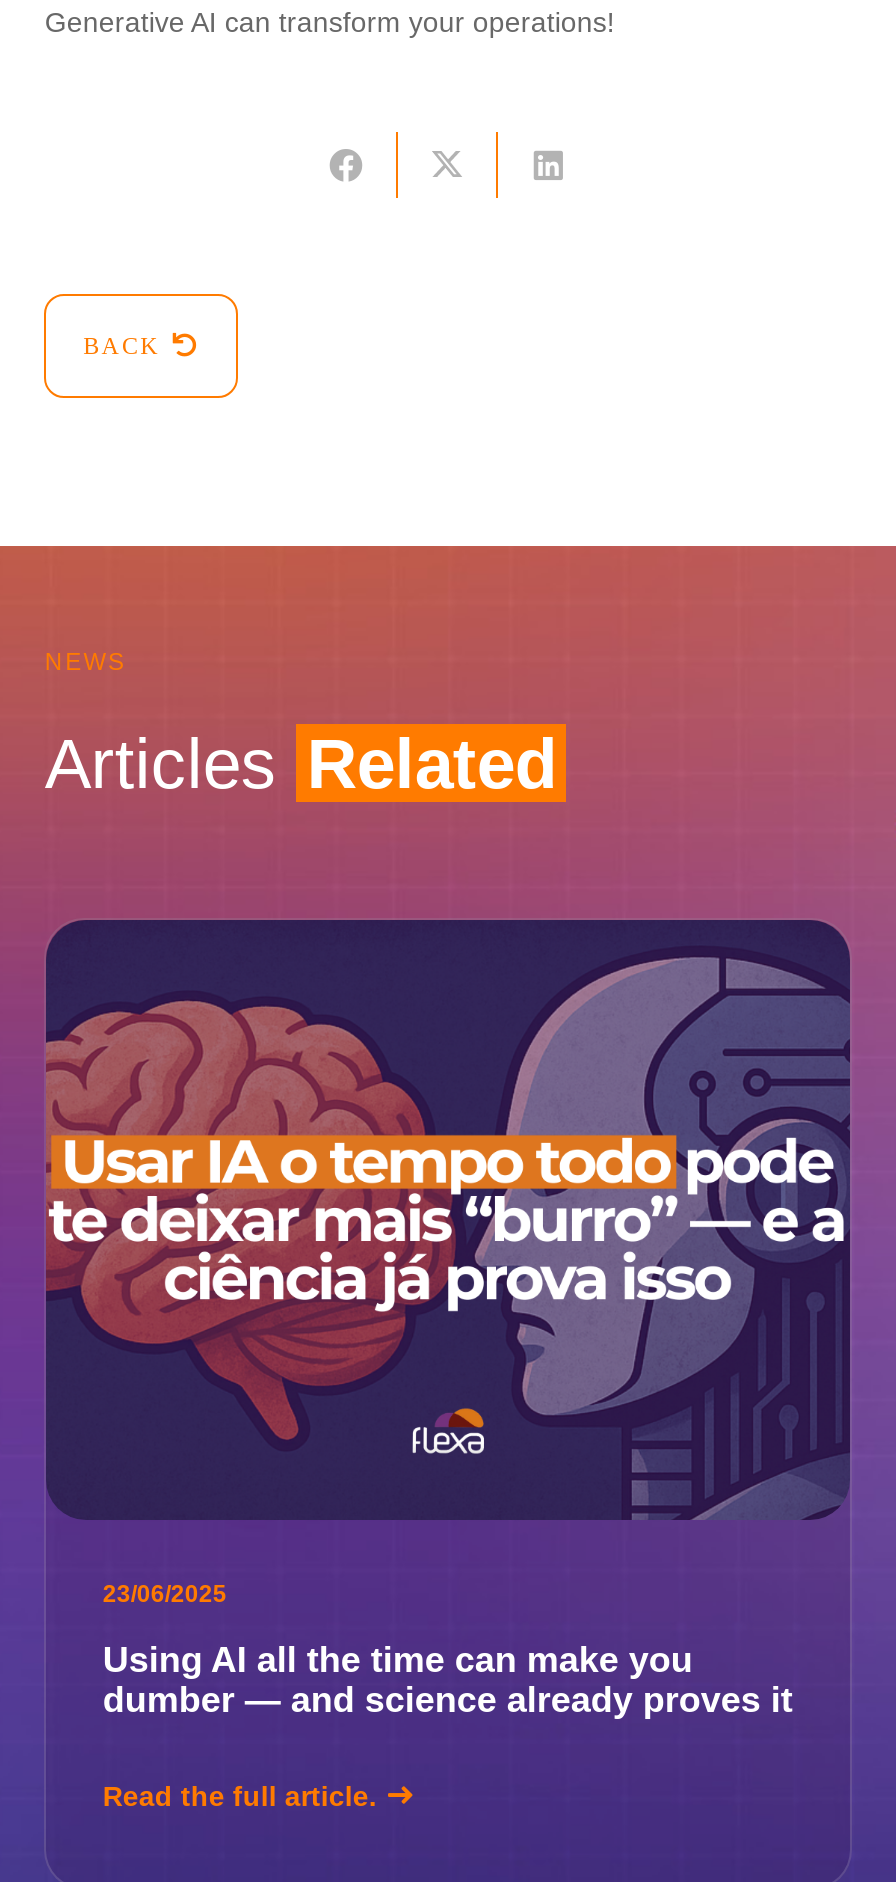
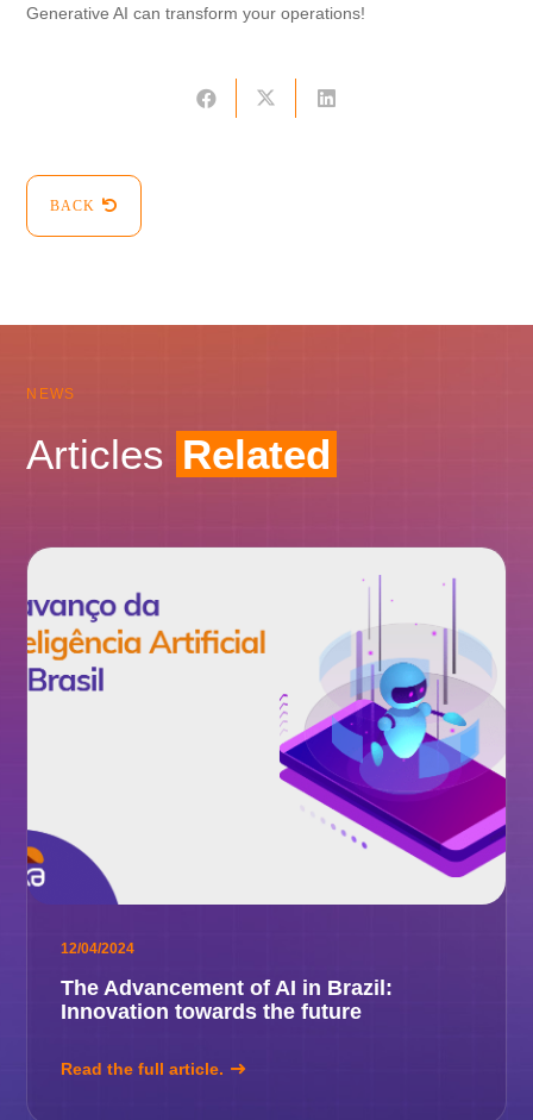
[44,918,852,1607] [image] | 23/06/2025 -> [26,546,507,956] [image] | 12/04/2024
[103,1639,793,1719] Using AI all the time can make you | dumber — and science already proves it -> [61,975,393,1023] The Advancement of AI in Brazil: | Innovation towards the future

